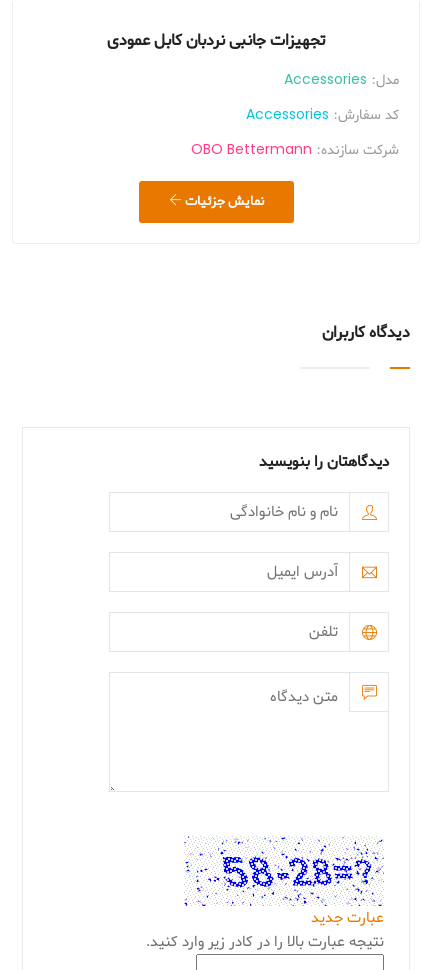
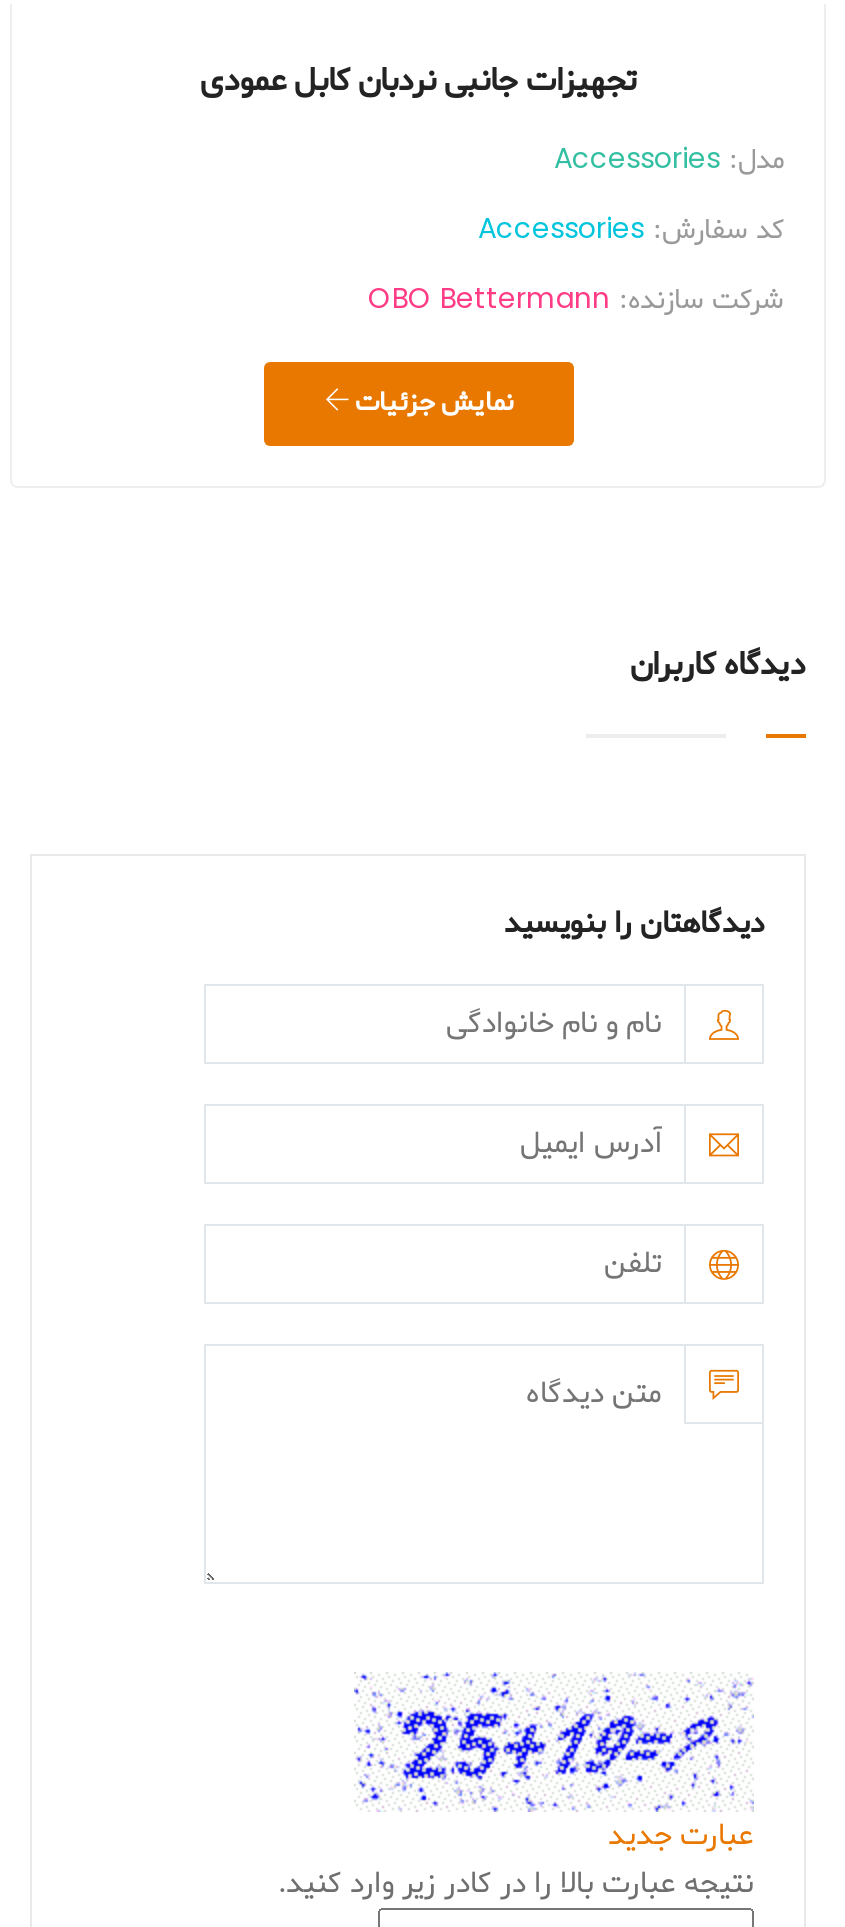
[184,837,384,907] [image] -> [354,1672,754,1812] [image]

